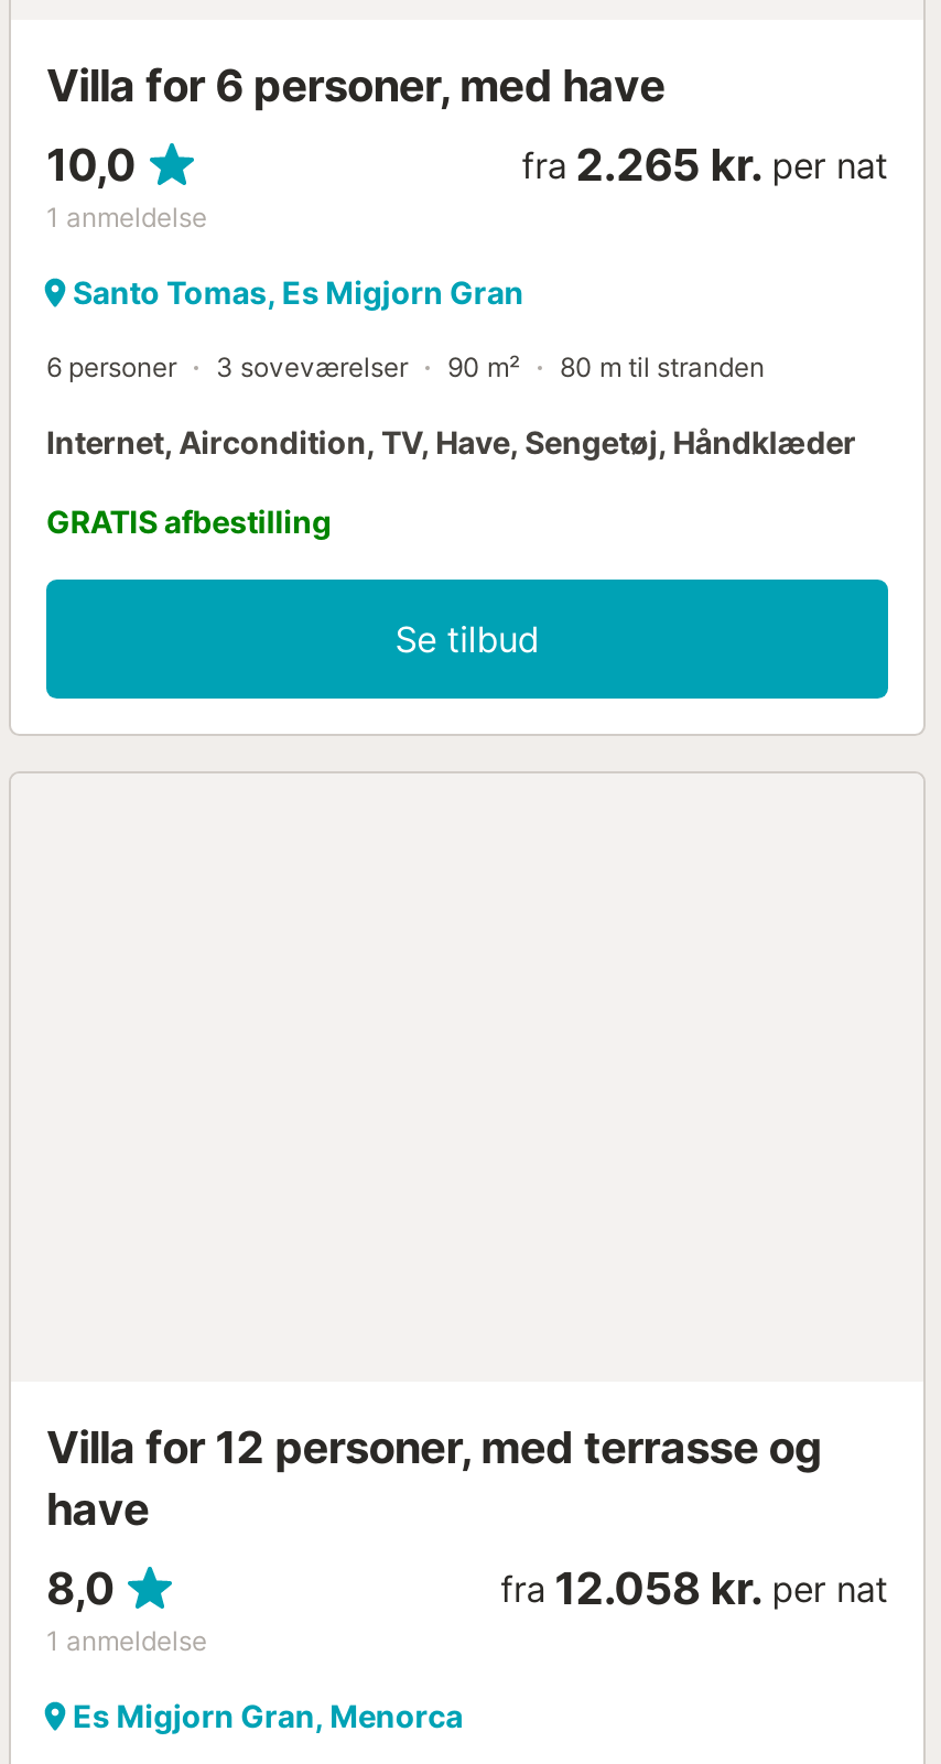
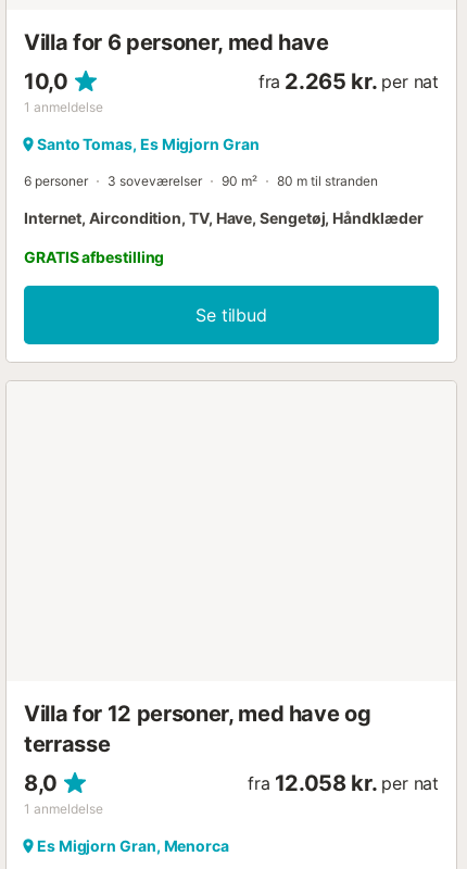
[46,1422,822,1536] Villa for 12 personer, med terrasse og | have -> [24,701,371,757] Villa for 12 personer, med have og | terrasse

